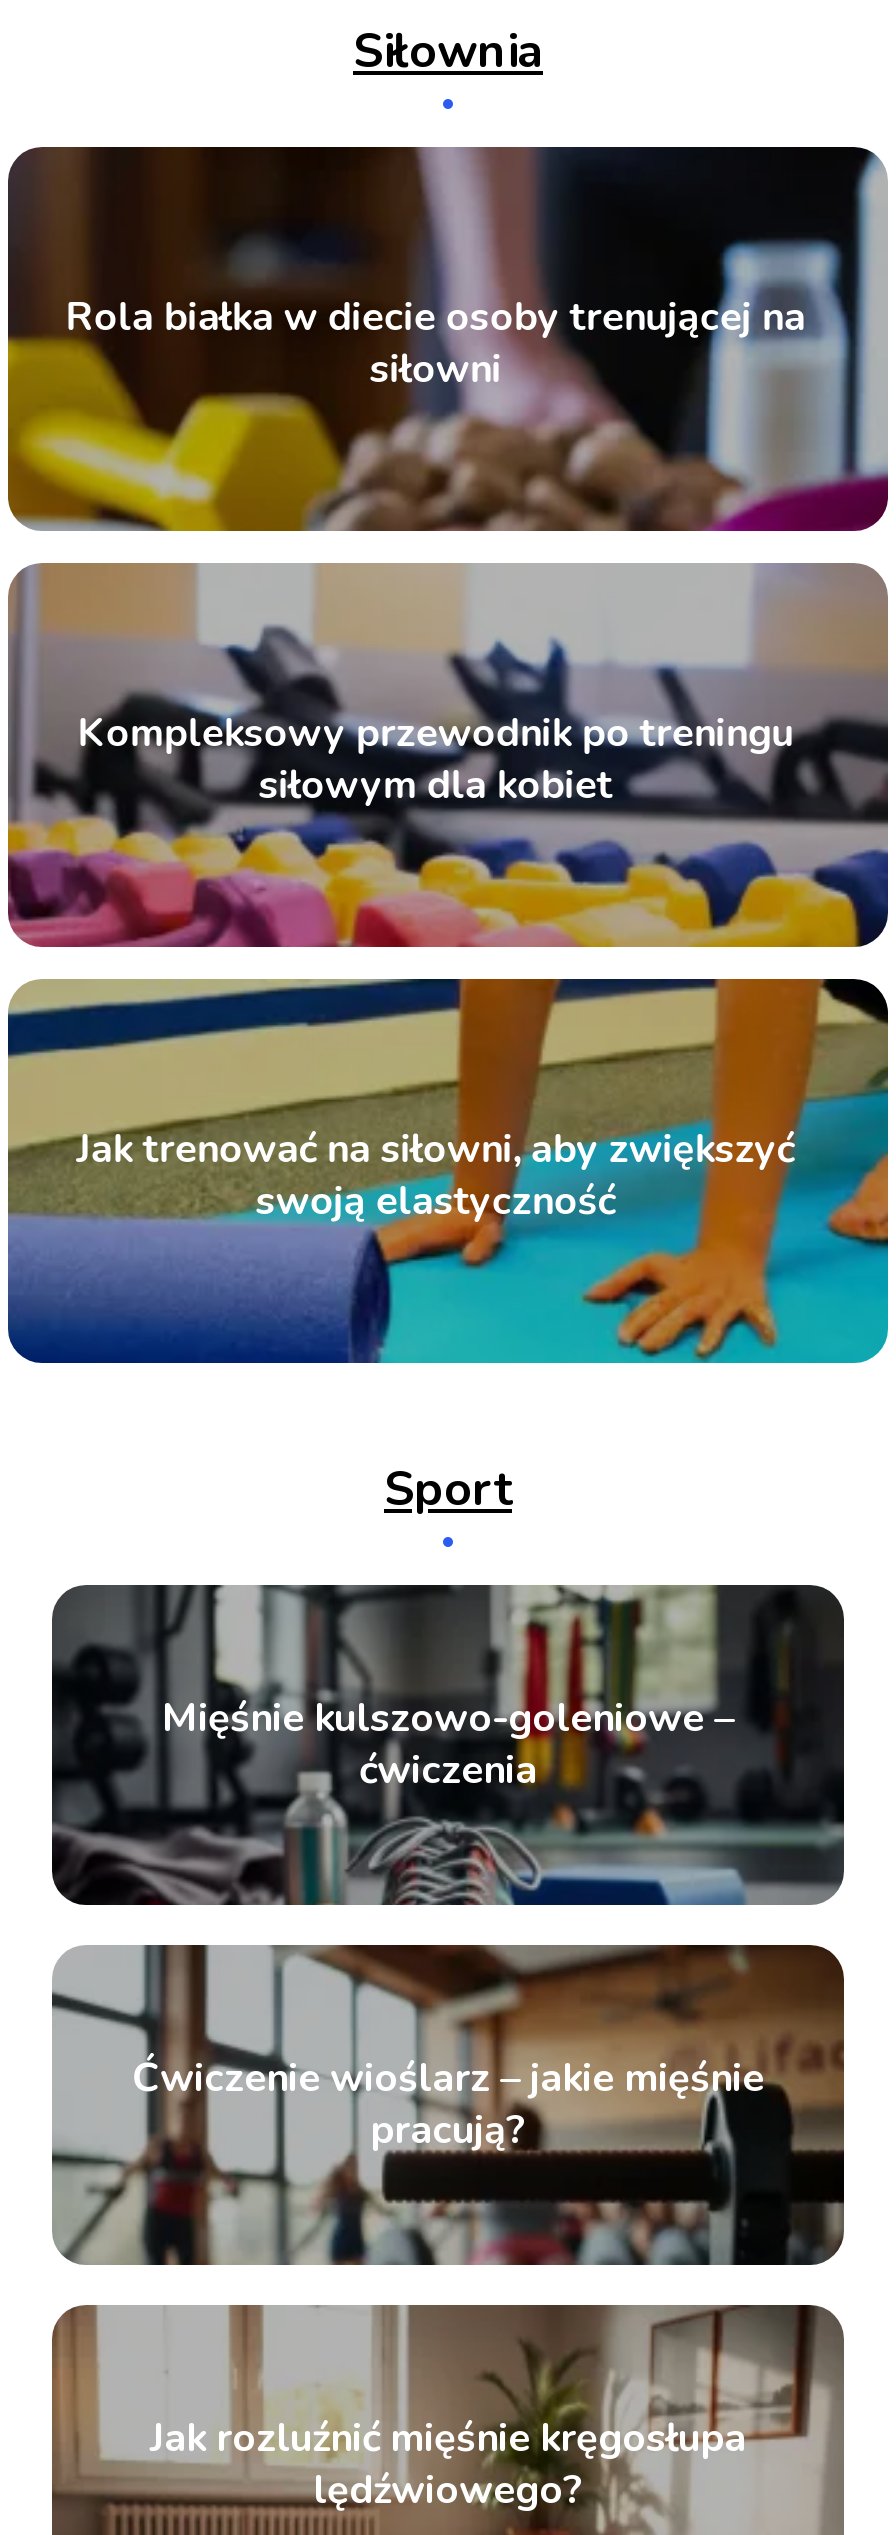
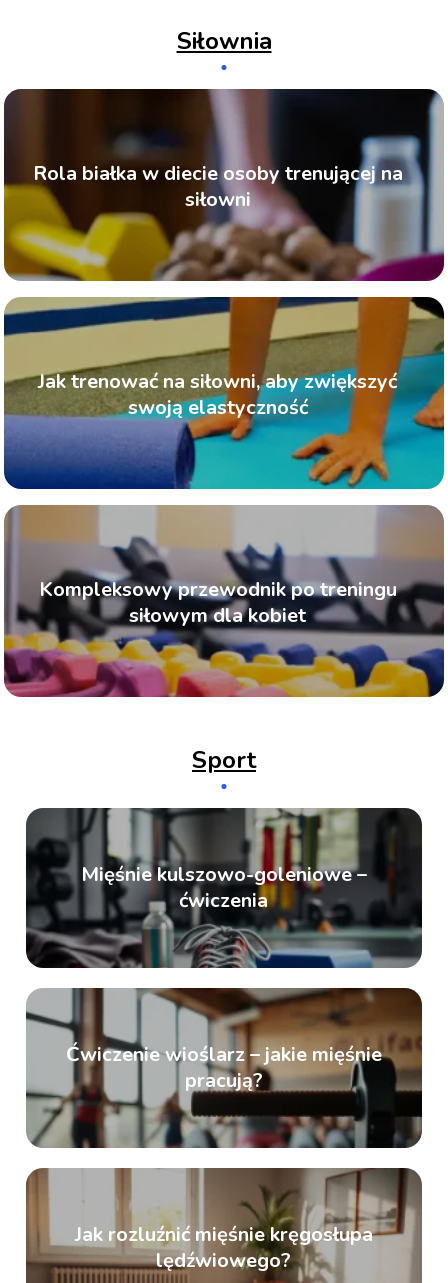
moved [8,565,888,949] -> [3,505,445,698]: [image] | Kompleksowy przewodnik po treningu | siłowym dla kobiet
moved [0,977,795,1228] -> [0,296,397,422]: [image] | Jak trenować na siłowni, aby zwiększyć | swoją elastyczność
moved [0,1131,556,1365] -> [0,373,278,490]: [image]

